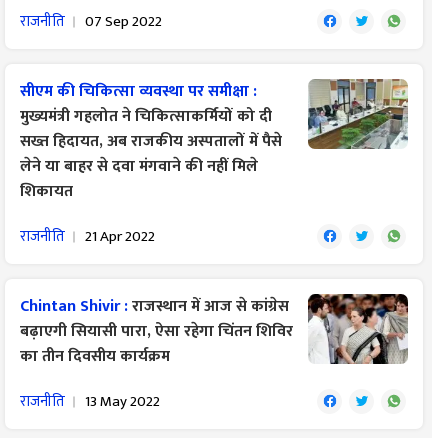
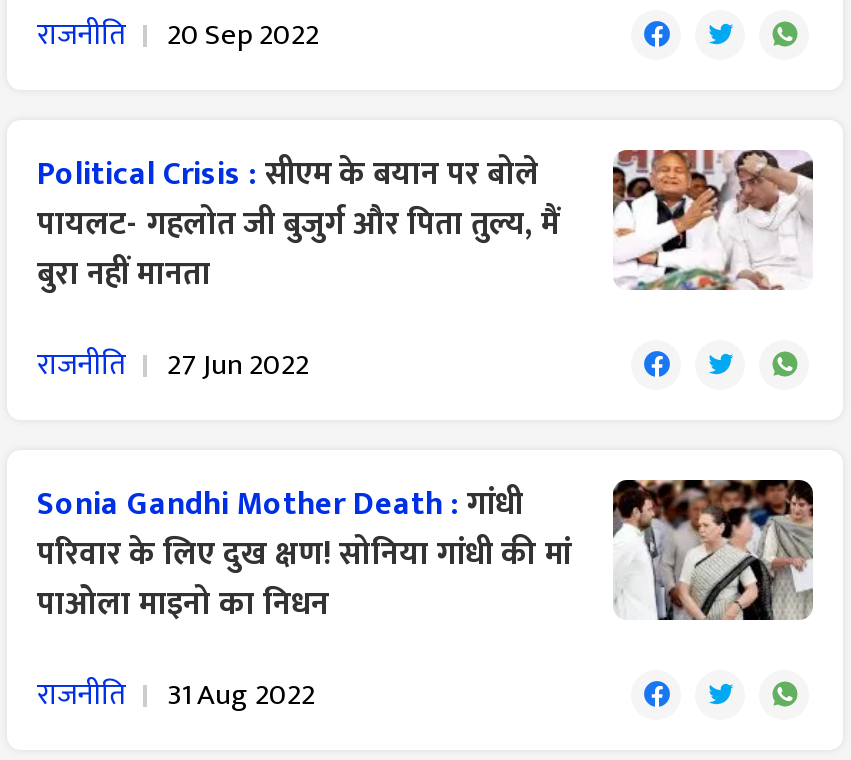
[20,9,162,34] राजनीति 07 Sep 2022 -> [37,10,319,60] राजनीति 20 Sep 2022
[20,78,409,205] [image] | सीएम की चिकित्सा व्यवस्था पर समीक्षा : | मुख्यमंत्री गहलोत ने चिकित्साकर्मियों को दी | सख्त हिदायत, अब राजकीय अस्पतालों में पैसे | लेने या बाहर से दवा मंगवाने की नहीं मिले | शिकायत -> [37,148,815,302] [image] | Political Crisis : सीएम के बयान पर बोले | पायलट- गहलोत जी बुजुर्ग और पिता तुल्य, मैं | बुरा नहीं मानता
[20,224,155,249] राजनीति 21 Apr 2022 -> [37,340,309,390] राजनीति 27 Jun 2022
[20,293,293,370] Chintan Shivir : राजस्थान में आज से कांग्रेस | बढ़ाएगी सियासी पारा, ऐसा रहेगा चिंतन शिविर | का तीन दिवसीय कार्यक्रम -> [37,478,571,632] Sonia Gandhi Mother Death : गांधी | परिवार के लिए दुख क्षण! सोनिया गांधी की मां | पाओला माइनो का निधन
[20,389,160,414] राजनीति 13 May 2022 -> [37,670,315,720] राजनीति 31 Aug 2022

